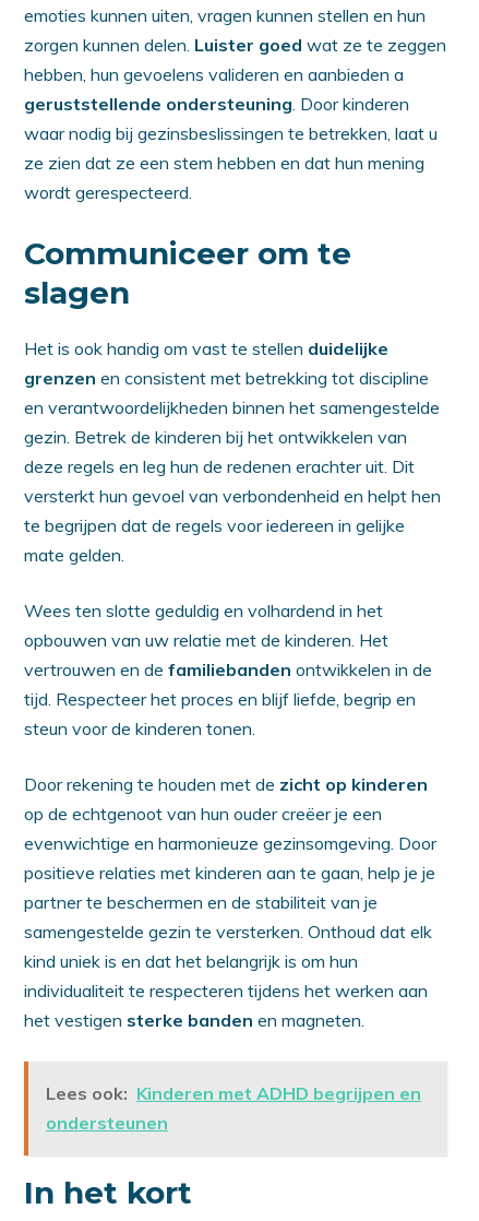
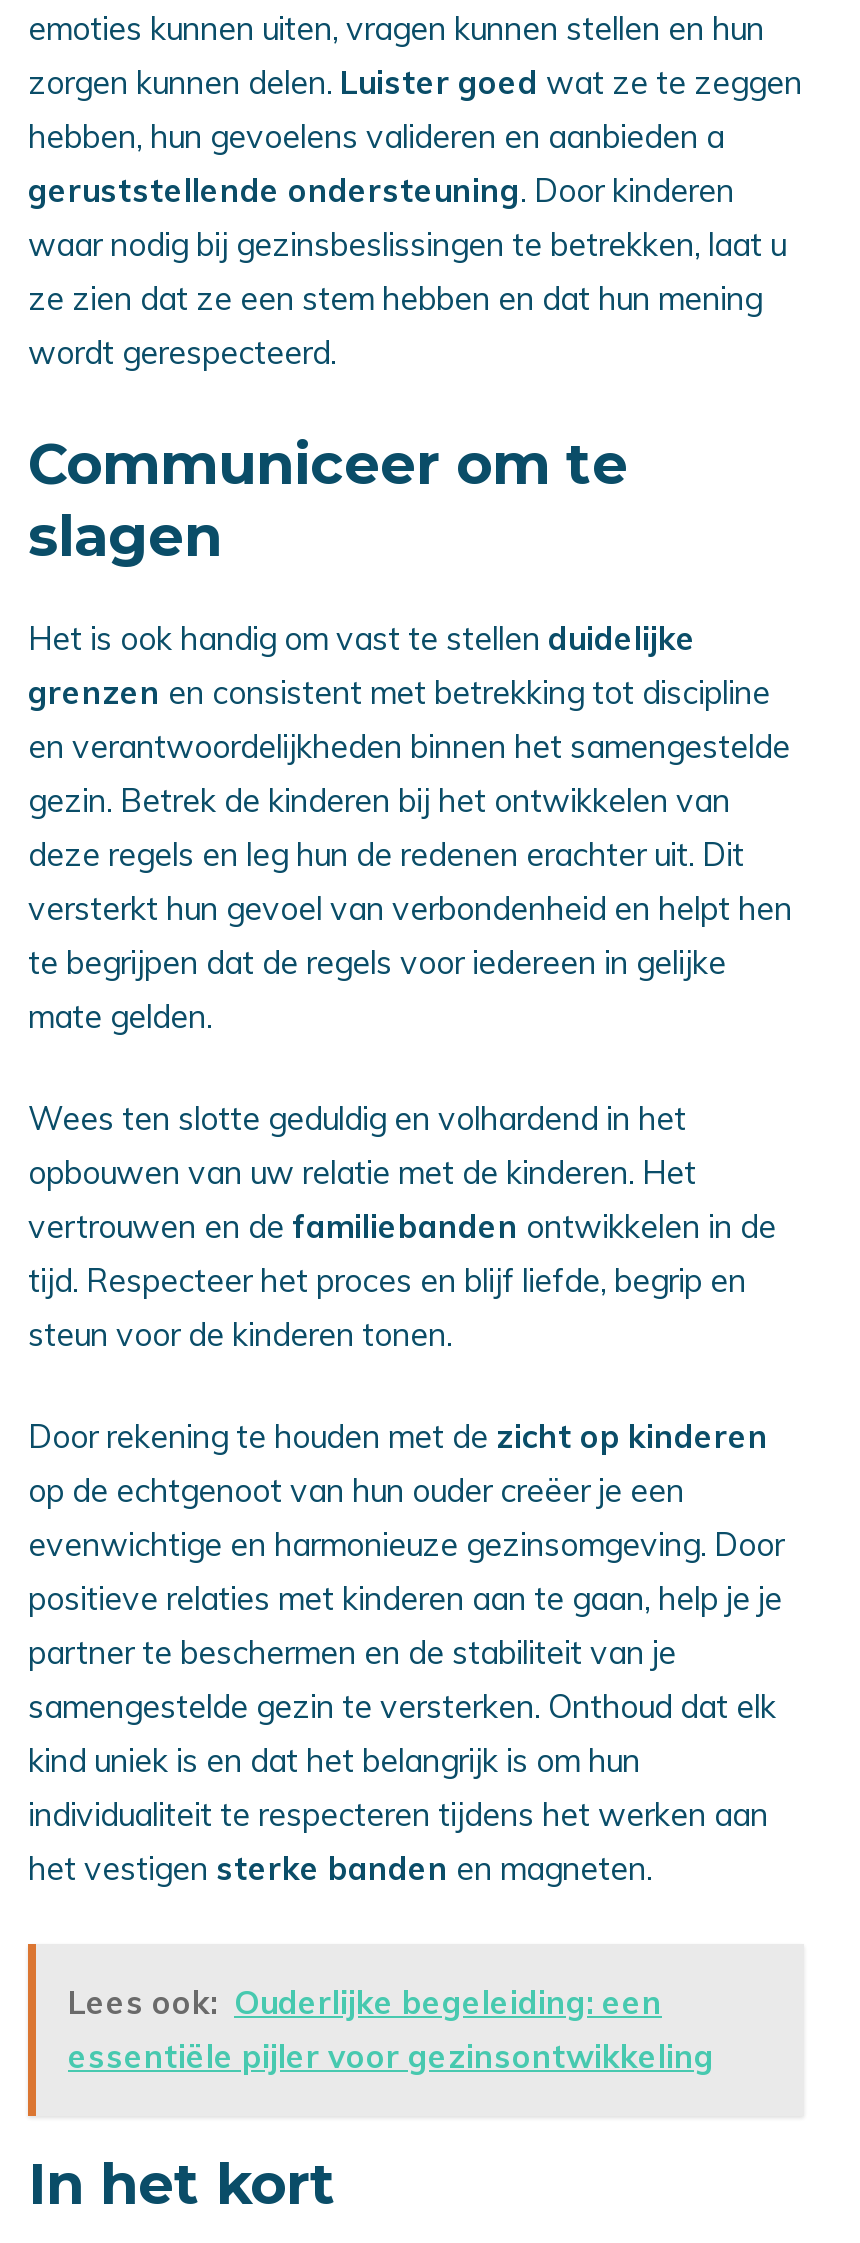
[46,1082,421,1134] Lees ook: Kinderen met ADHD begrijpen en | ondersteunen -> [68,1982,714,2076] Lees ook: Ouderlijke begeleiding: een | essentiële pijler voor gezinsontwikkeling

